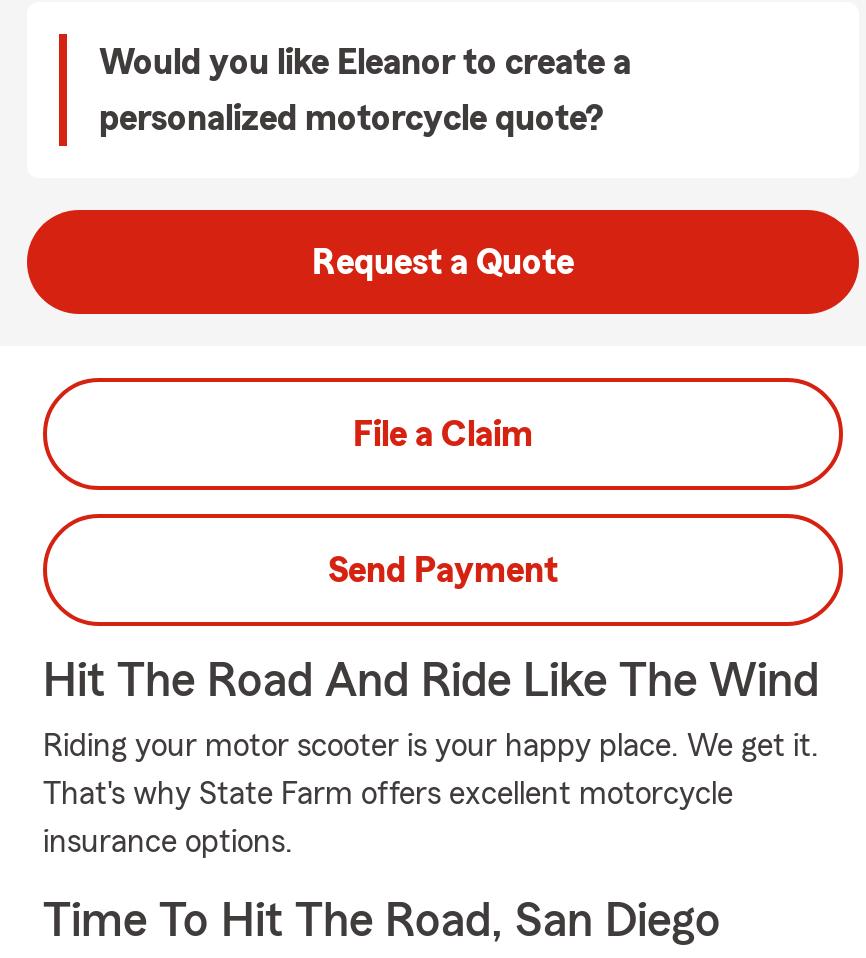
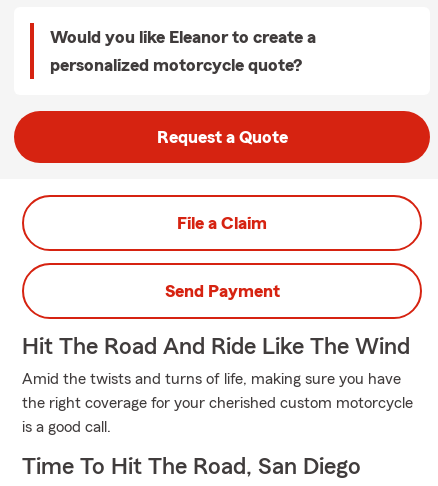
[43,730,819,762] Riding your motor scooter is your happy place. We get it. -> [22,371,401,387] Amid the twists and turns of life, making sure you have
[43,778,733,810] That's why State Farm offers excellent motorcycle -> [22,395,413,411] the right coverage for your cherished custom motorcycle
[43,826,293,858] insurance options. -> [22,419,111,435] is a good call.

